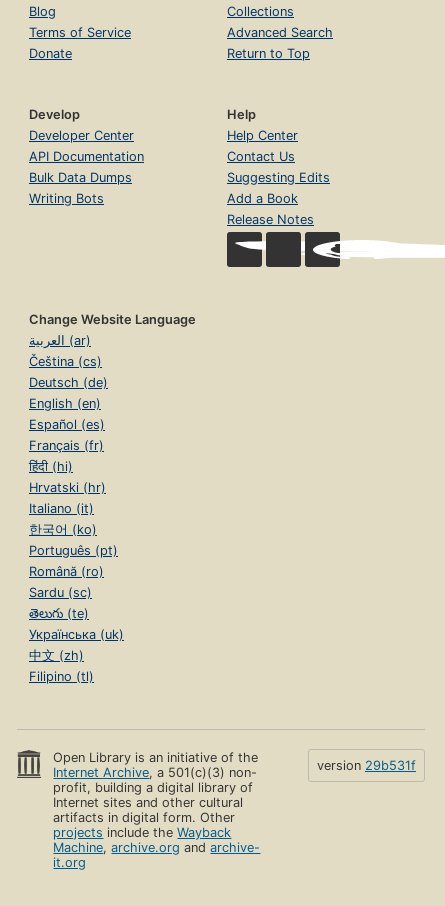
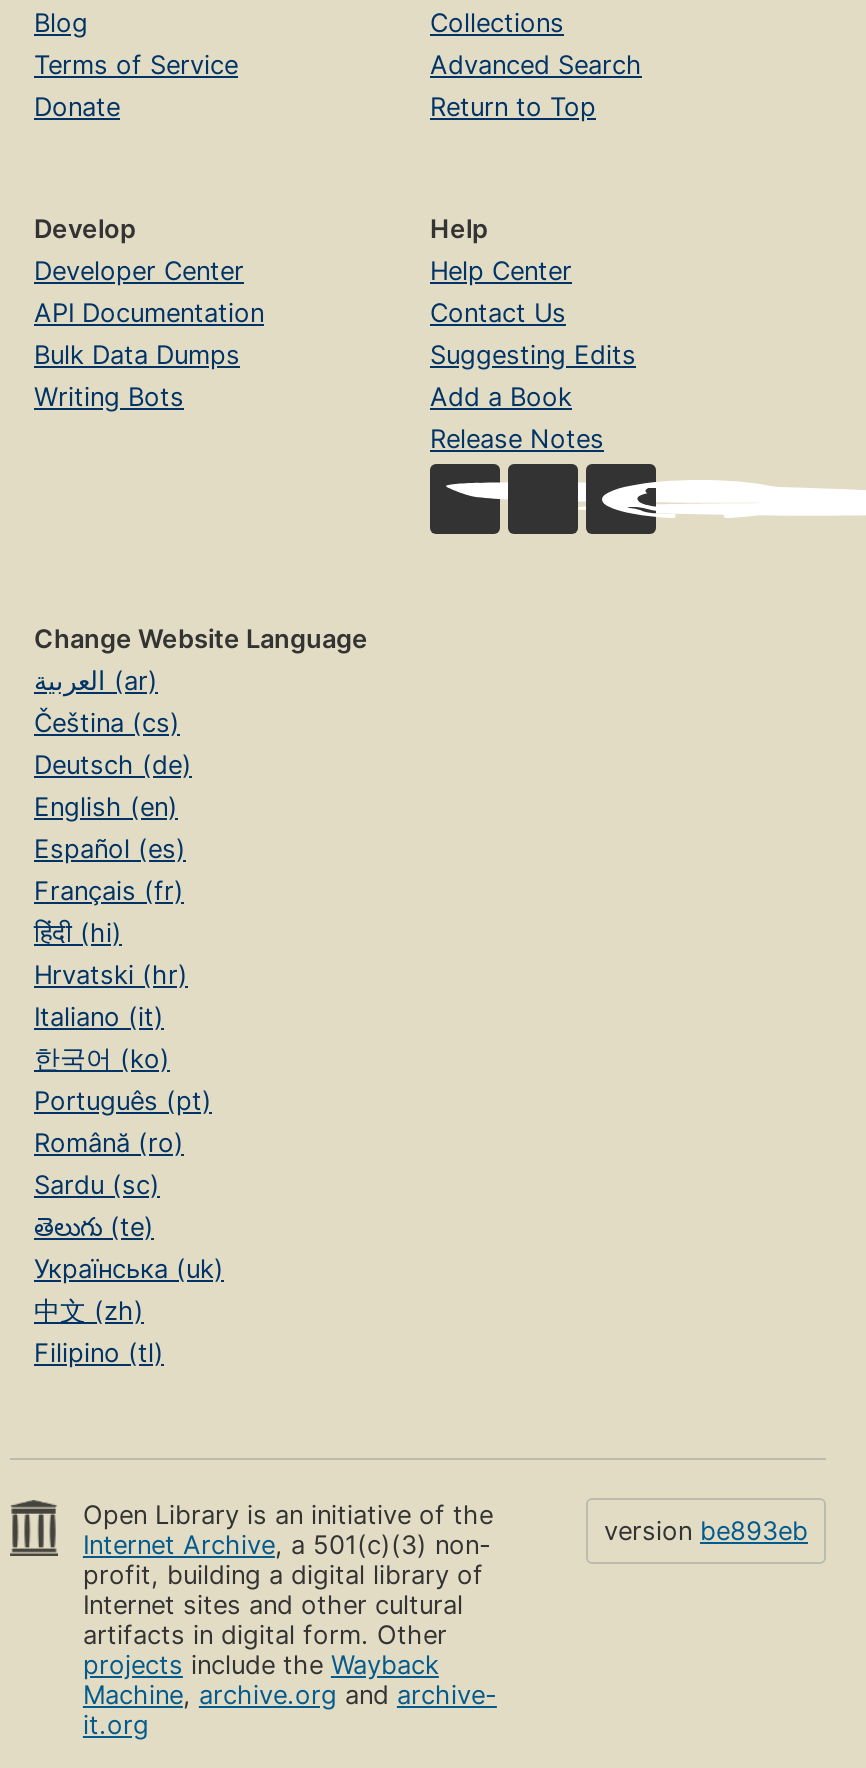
[317,758,416,773] version 29b531f -> [604,1516,808,1546] version be893eb

